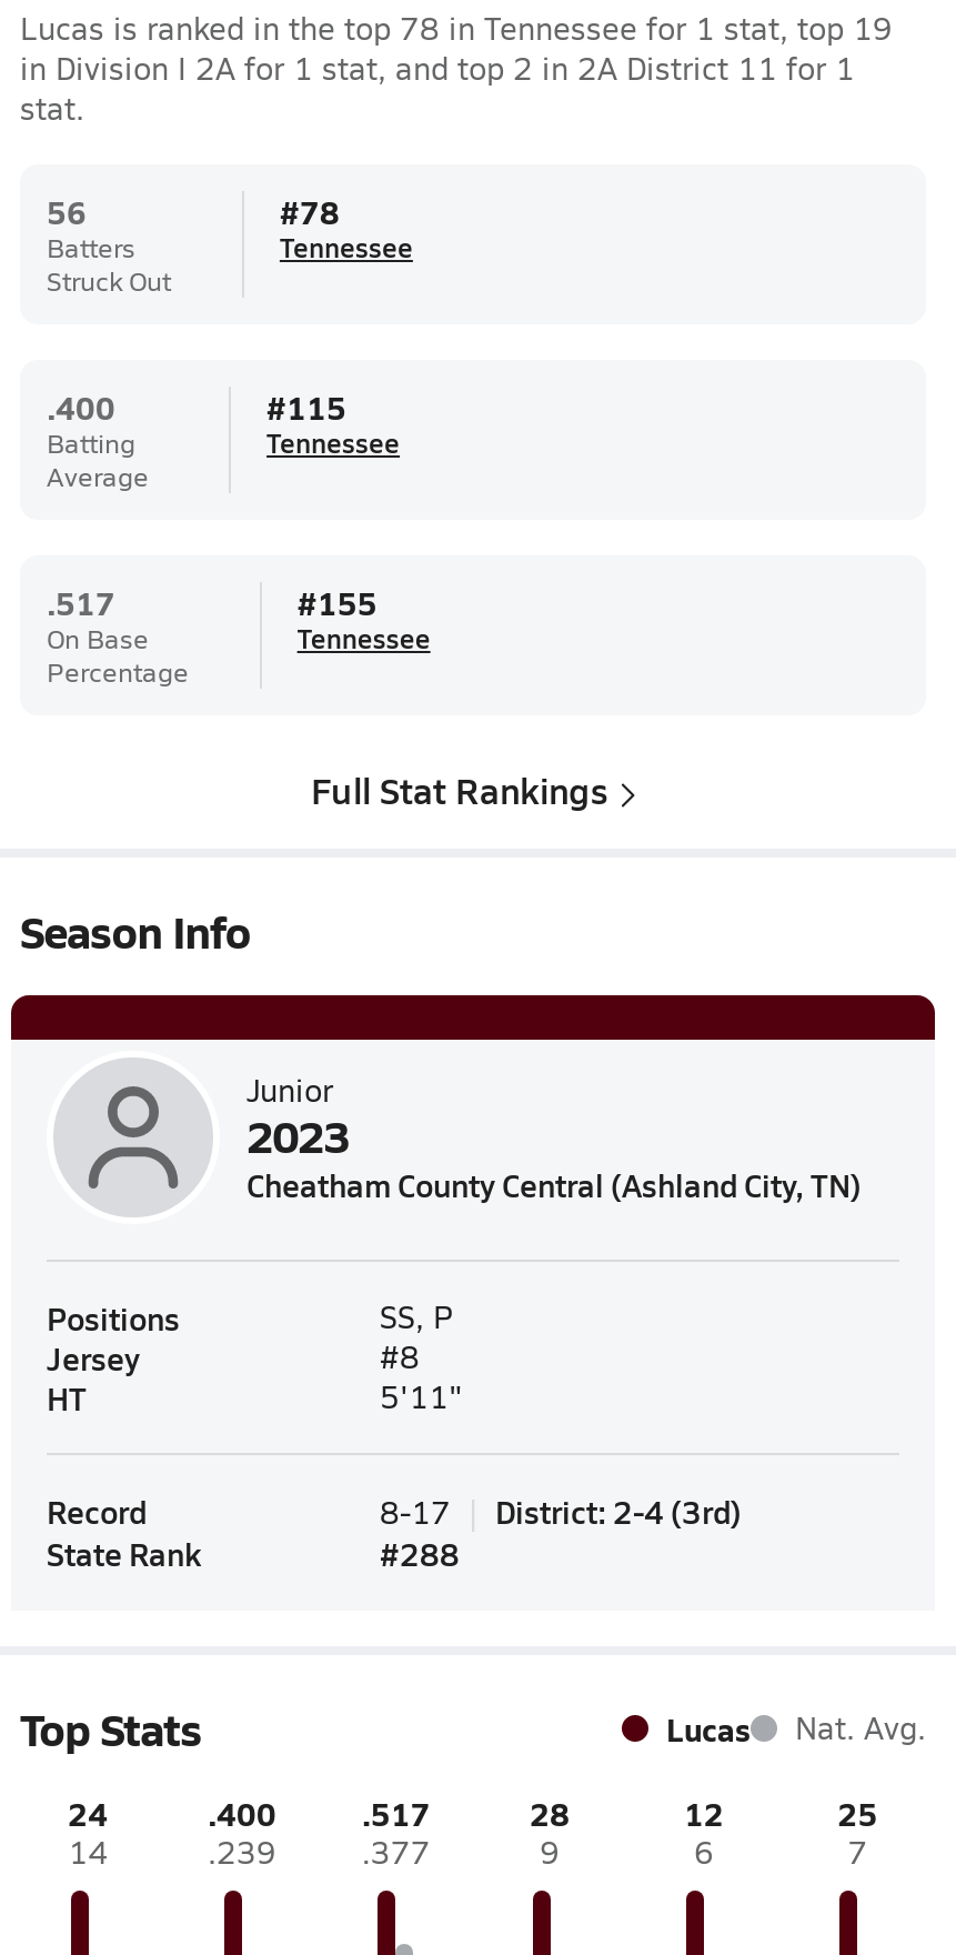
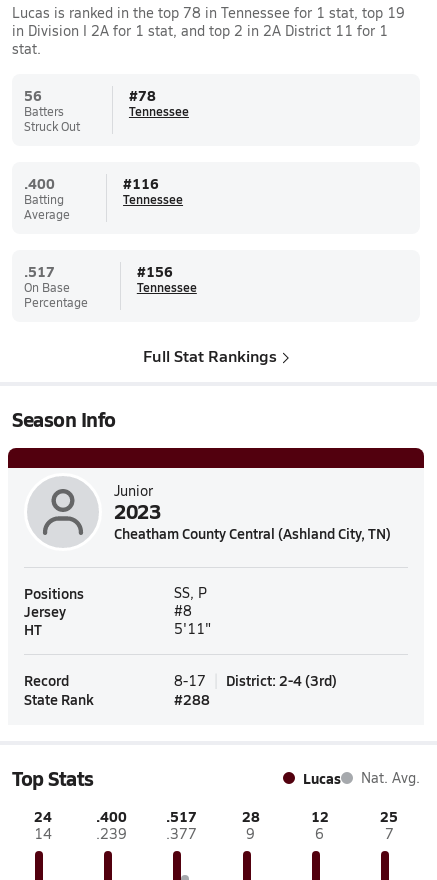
[266,384,346,429] #115 -> [123,173,159,193] #116
[297,580,377,624] #155 -> [137,261,173,281] #156

